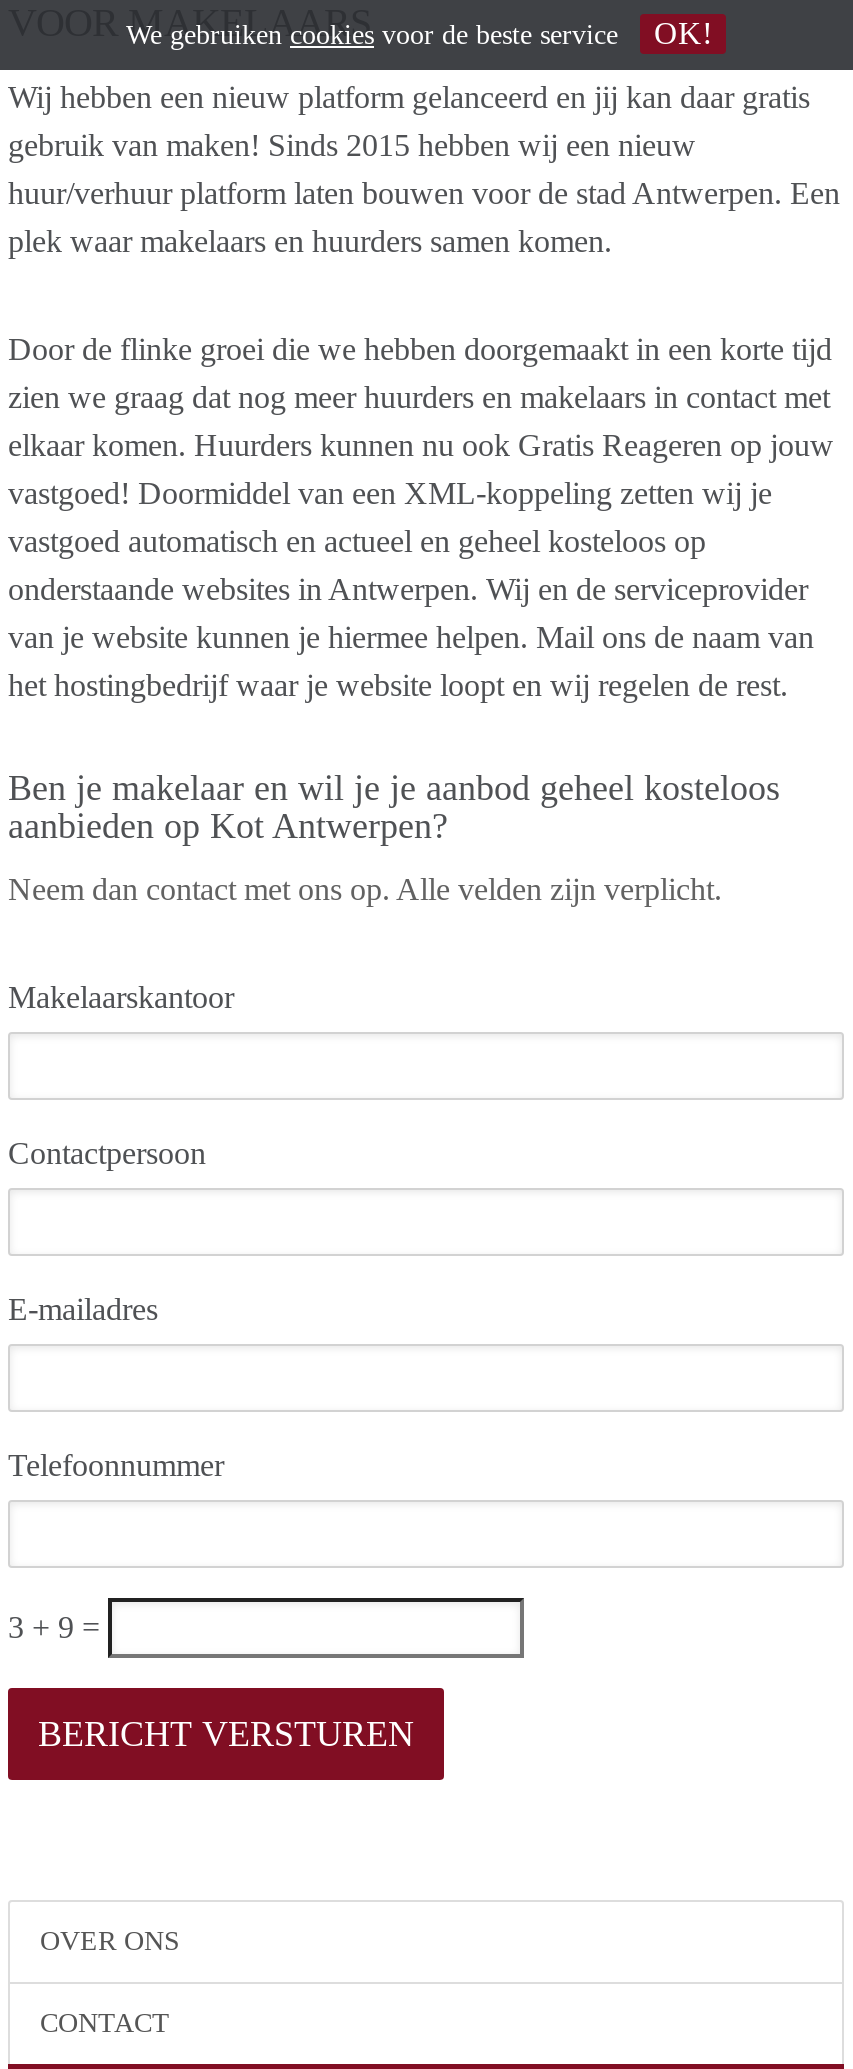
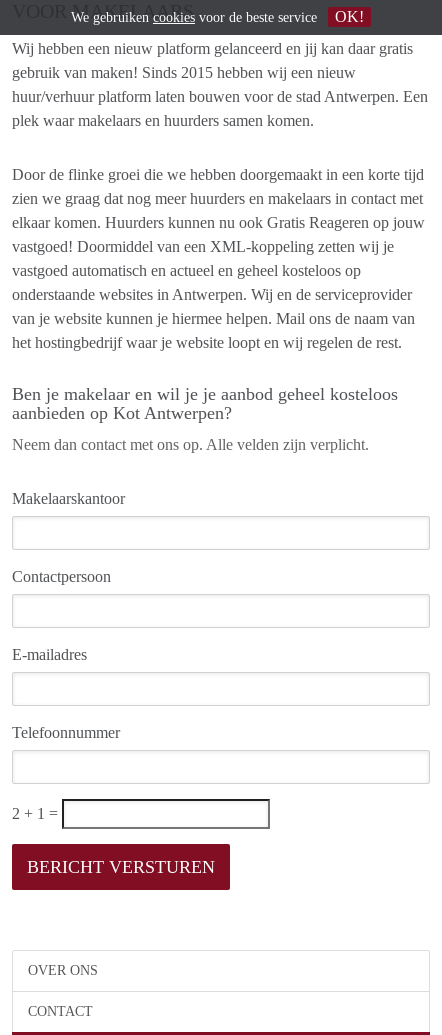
[8,1610,108,1644] 3 + 9 = -> [12,805,62,822] 2 + 1 =

